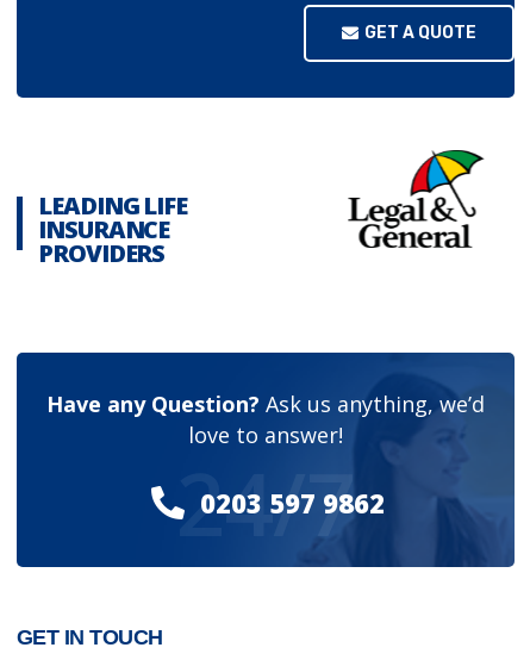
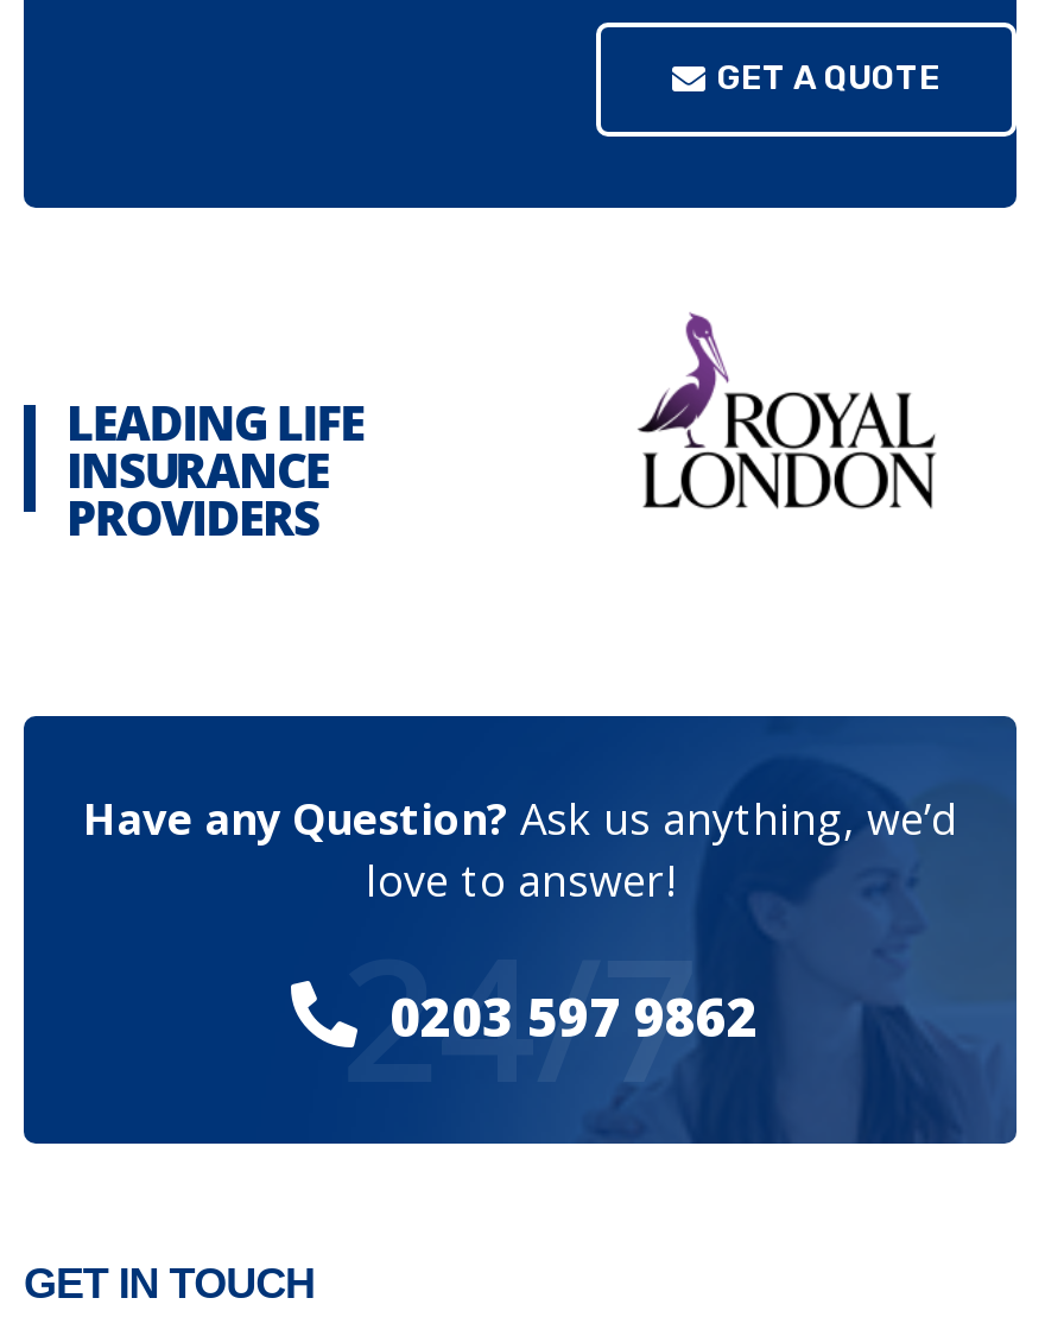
[326,149,485,249] [image] -> [636,312,952,512] [image]

